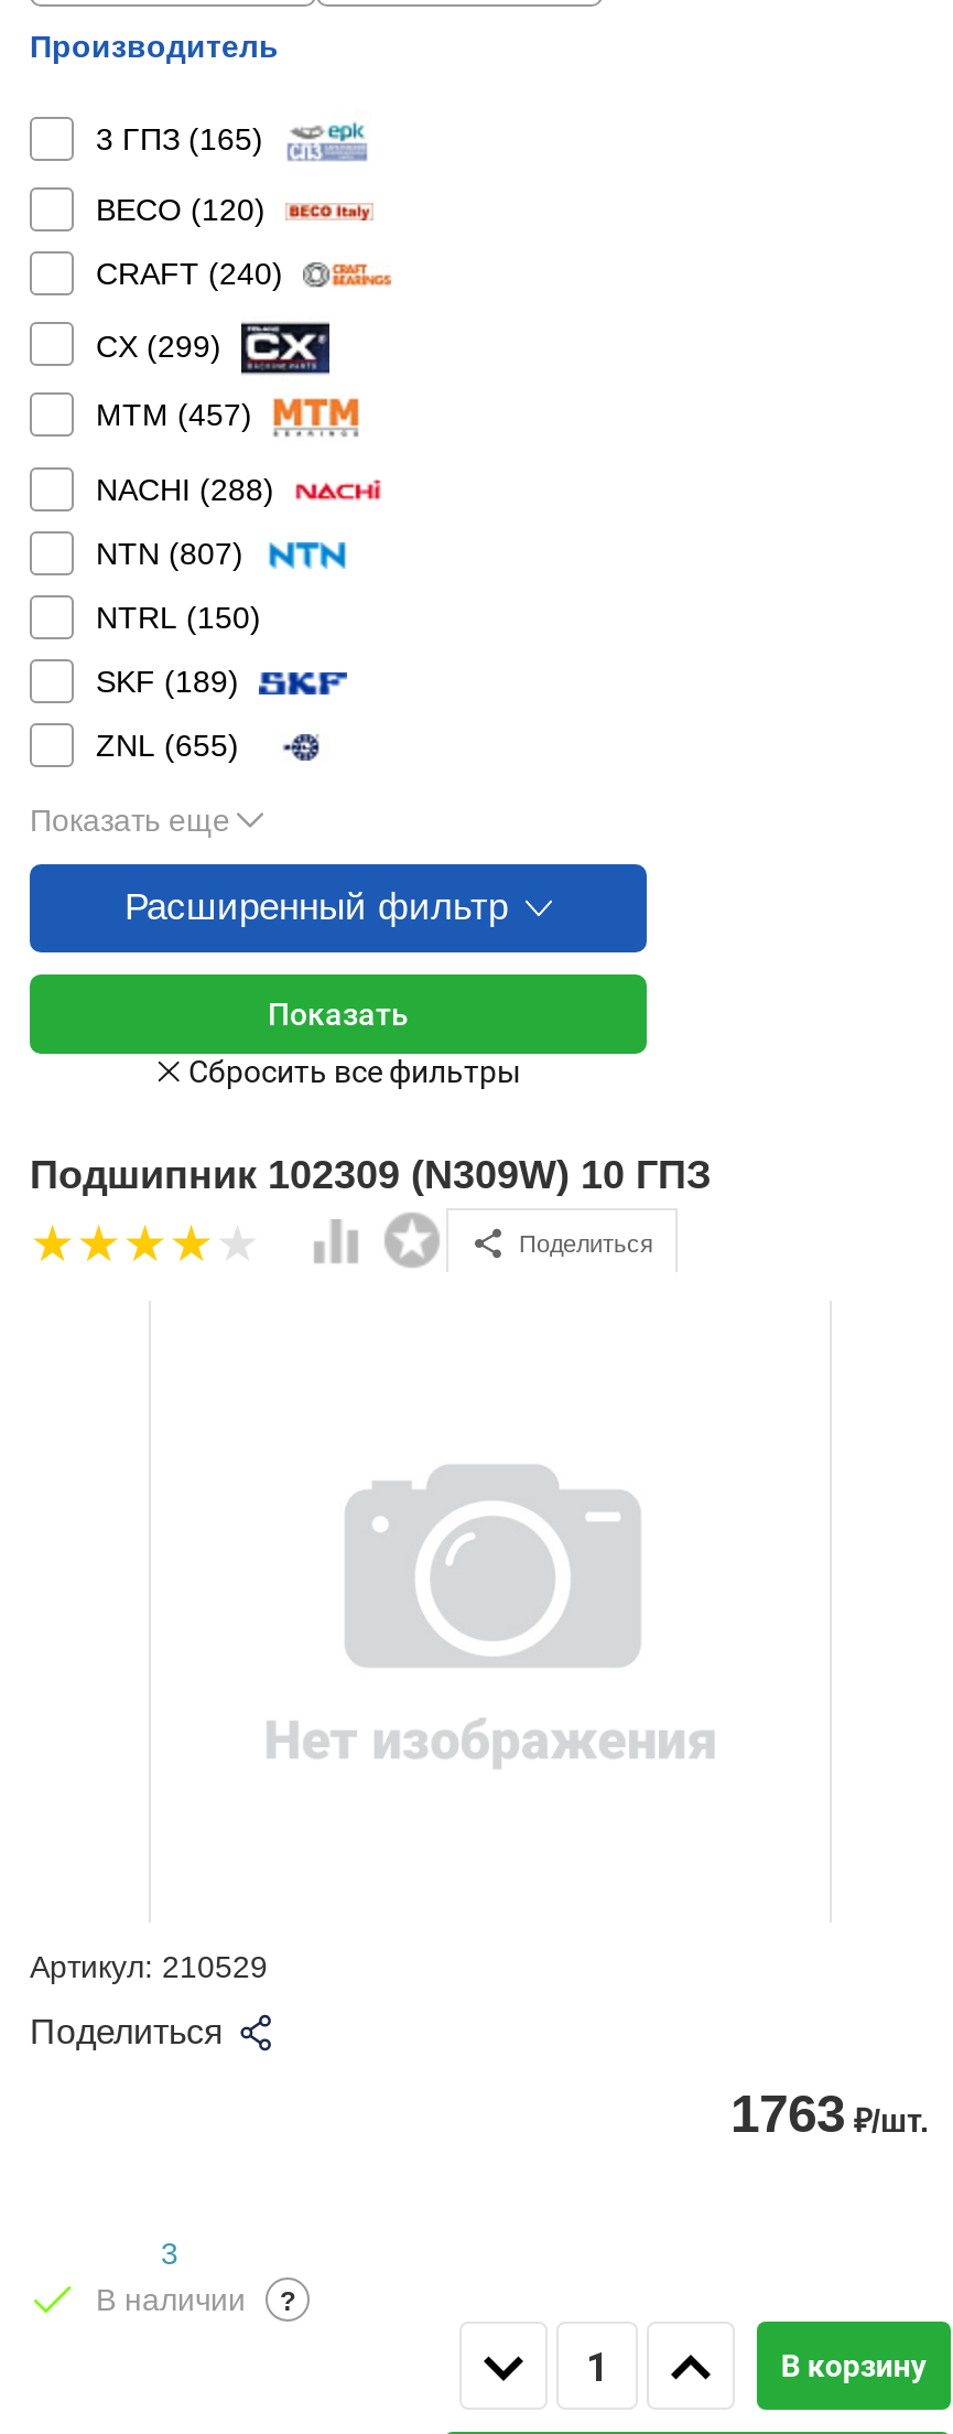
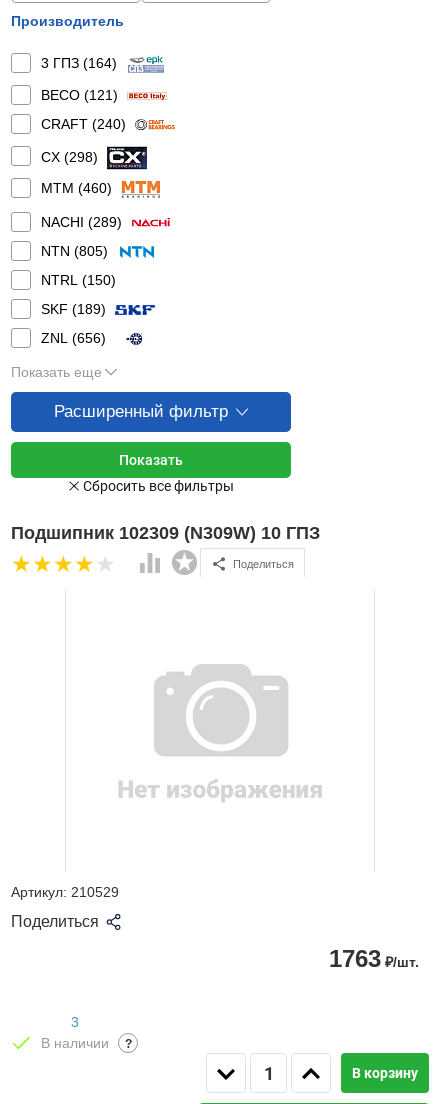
[96,122,263,157] 3 ГПЗ (165) -> [41,55,117,71] 3 ГПЗ (164)
[96,192,266,227] BECO (120) -> [41,87,118,103] BECO (121)
[96,328,221,363] CX (299) -> [41,149,98,165] CX (298)
[96,397,252,432] MTM (457) -> [41,180,112,196] MTM (460)
[96,472,274,507] NACHI (288) -> [41,214,122,230] NACHI (289)
[96,536,243,571] NTN (807) -> [41,243,108,259] NTN (805)
[96,728,239,763] ZNL (655) -> [41,330,106,346] ZNL (656)

